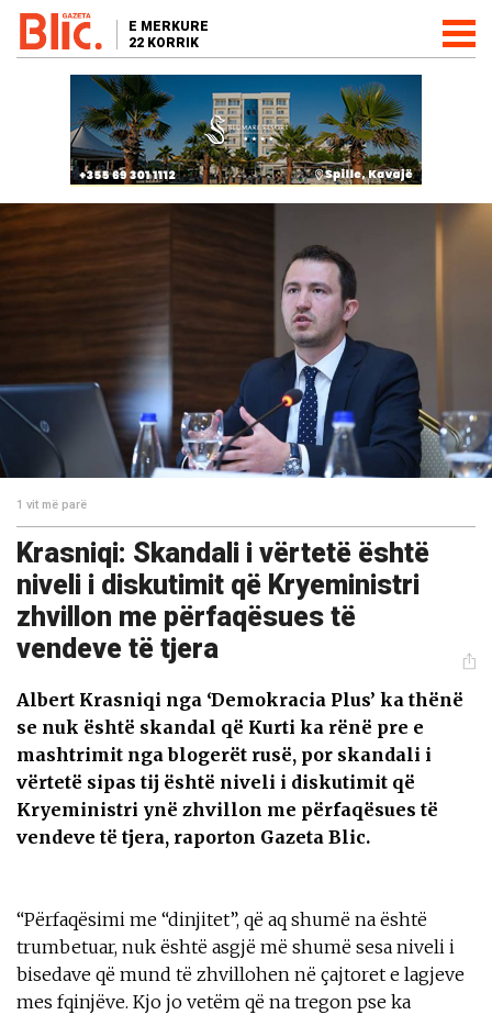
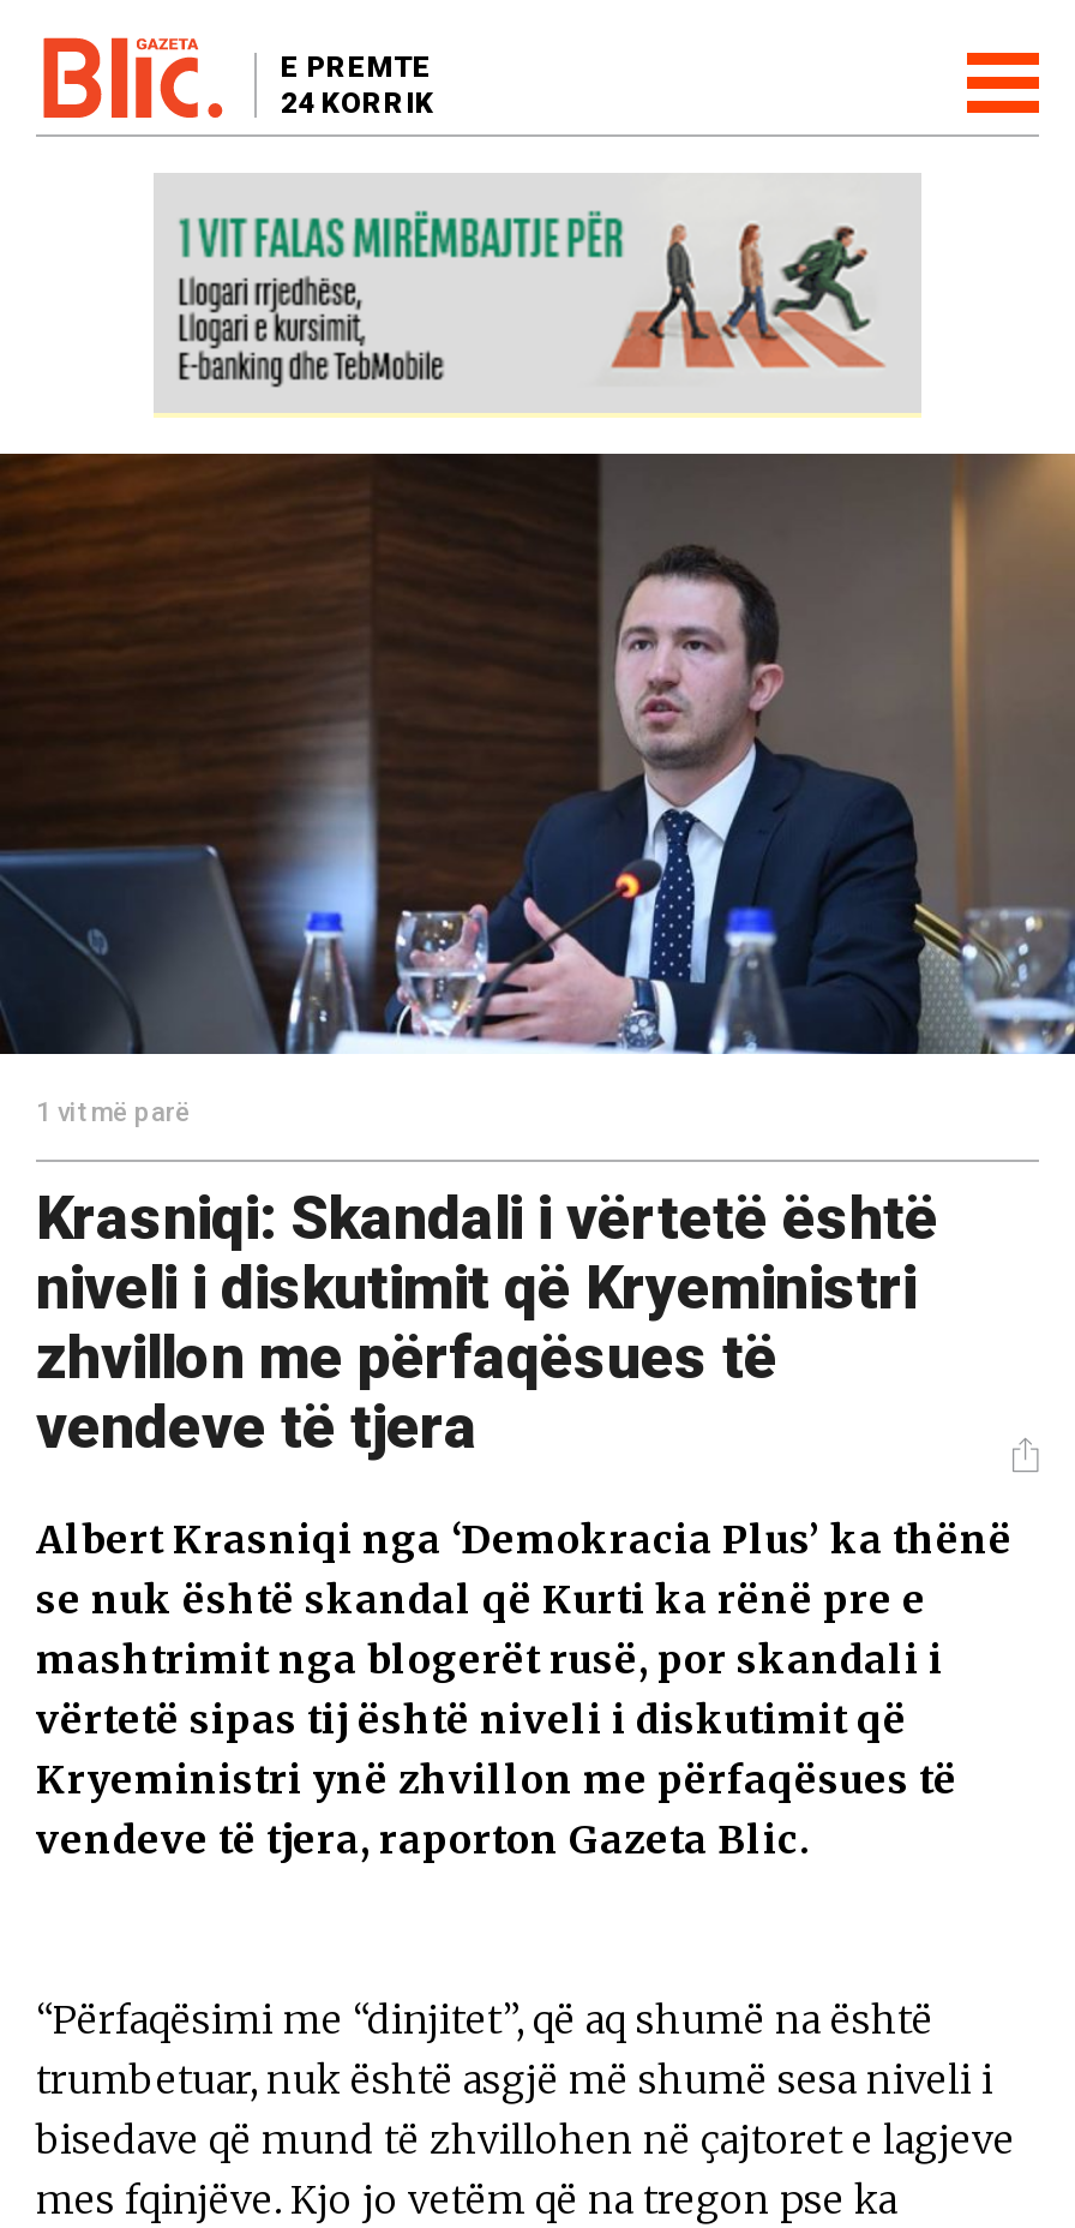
[128,19,209,34] E MERKURE -> [281,50,432,84] E PREMTE
[128,35,199,51] 22 KORRIK -> [281,86,434,120] 24 KORRIK
[69,74,423,186] [image] -> [154,173,921,413] [image]

